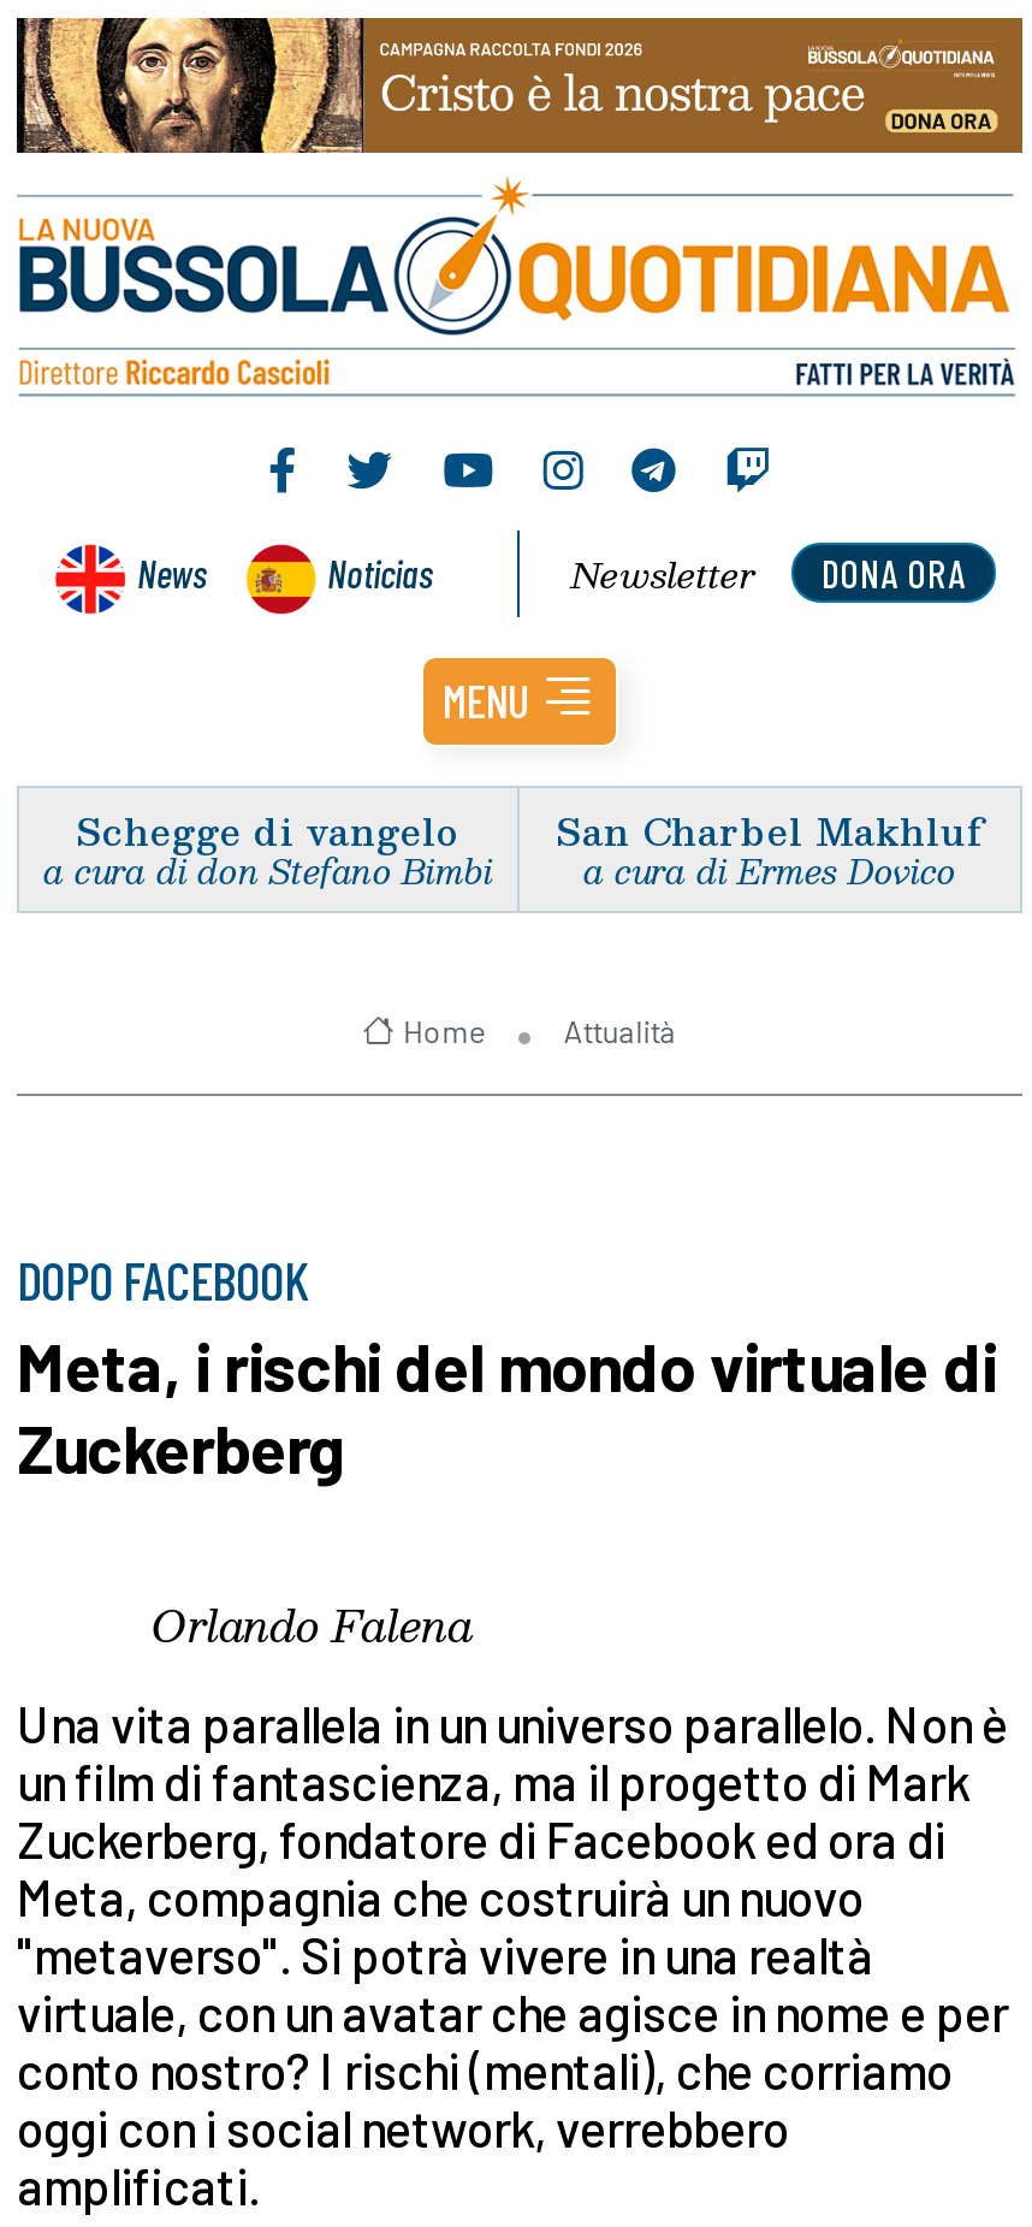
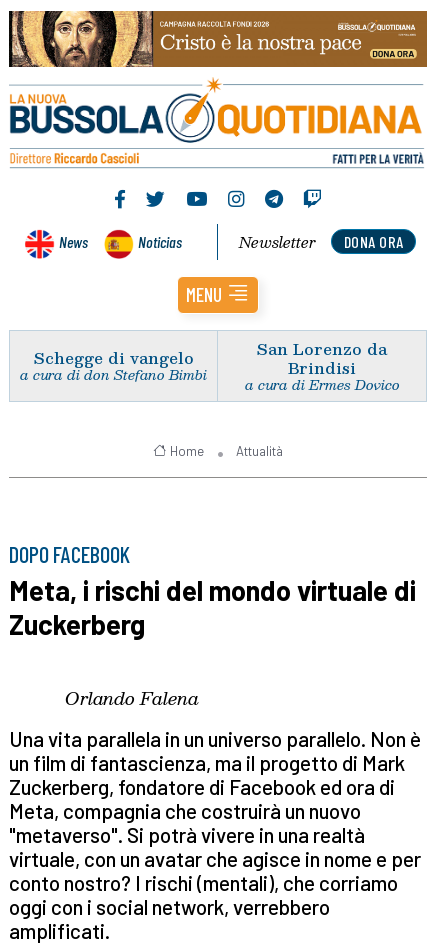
[556,799,984,859] San Charbel Makhluf -> [257,336,387,380] San Lorenzo da | Brindisi

